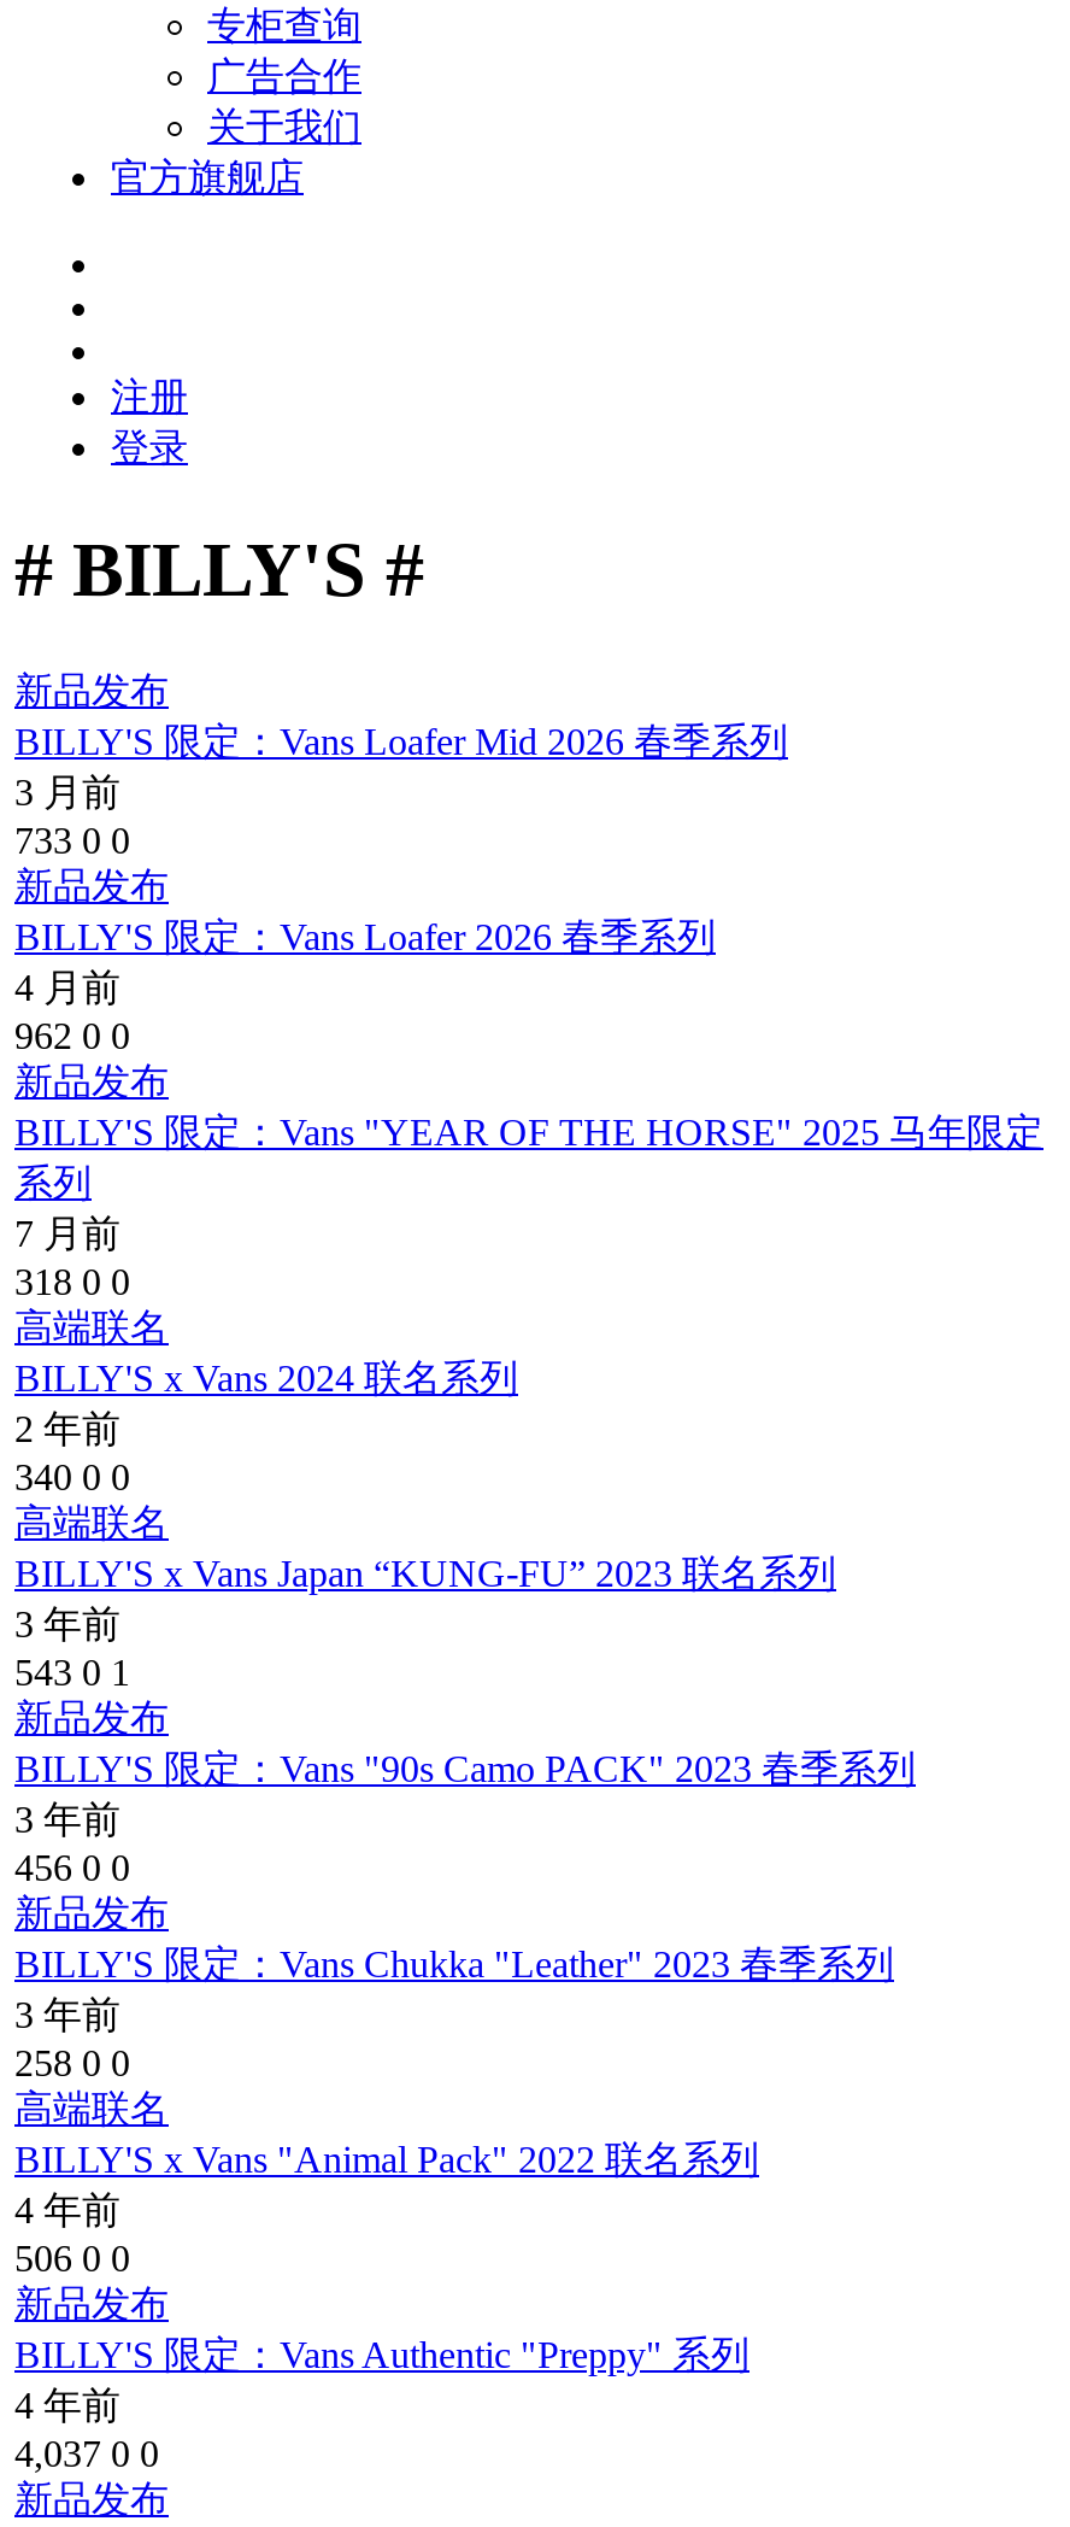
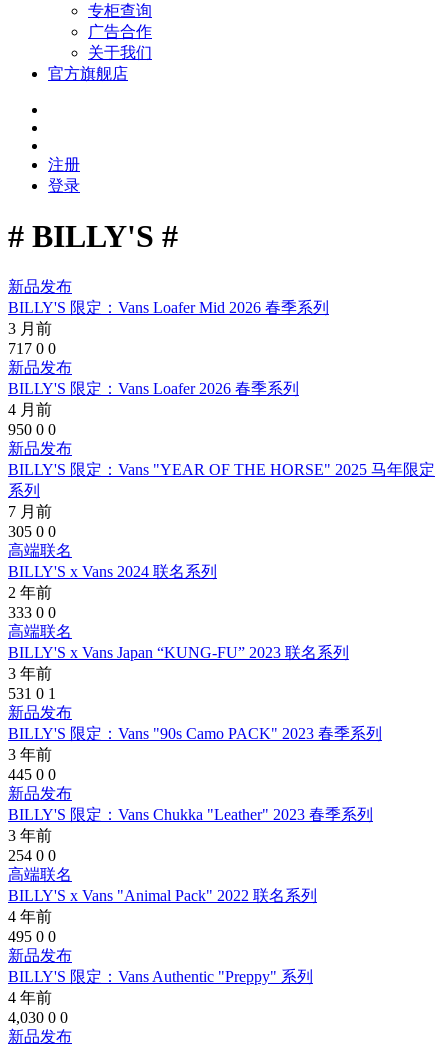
[14,820,130,861] 733 0 0 -> [8,340,56,357] 717 0 0
[14,1015,130,1056] 962 0 0 -> [8,421,56,438] 950 0 0
[14,1261,130,1302] 318 0 0 -> [8,523,56,540] 305 0 0
[14,1456,130,1497] 340 0 0 -> [8,604,56,621] 333 0 0
[14,1651,130,1692] 543 0 1 -> [8,685,56,702] 531 0 1
[14,1847,130,1888] 456 0 0 -> [8,766,56,783] 445 0 0
[14,2042,130,2083] 258 0 0 -> [8,847,56,864] 254 0 0
[14,2237,130,2278] 506 0 0 -> [8,928,56,945] 495 0 0
[14,2433,159,2474] 4,037 0 0 -> [8,1009,68,1026] 4,030 0 0

